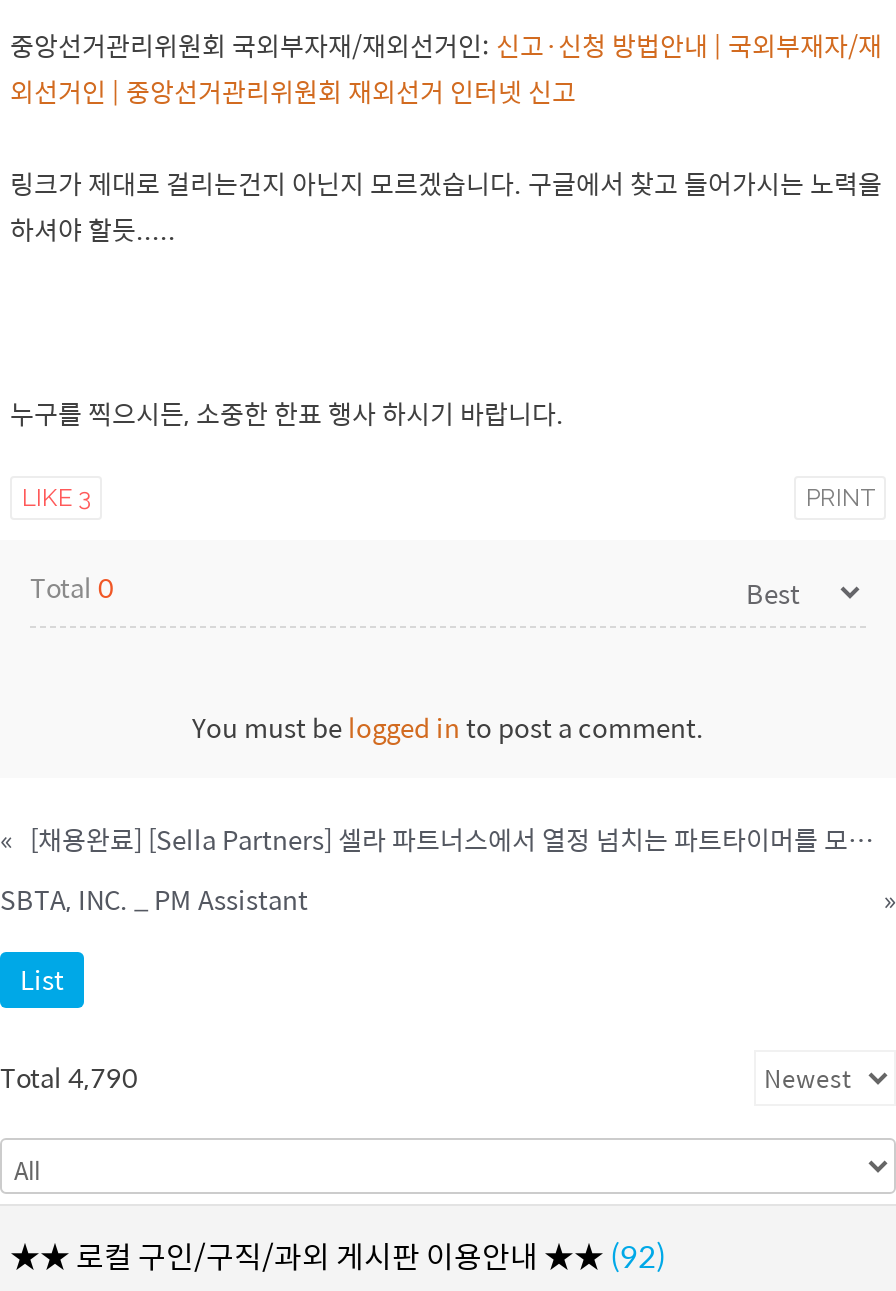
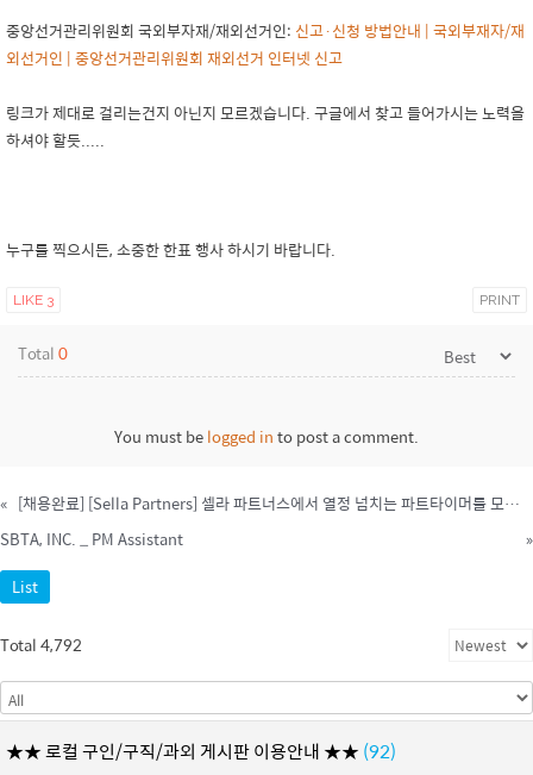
[0,1055,138,1097] Total 4,790 -> [0,632,82,657] Total 4,792

